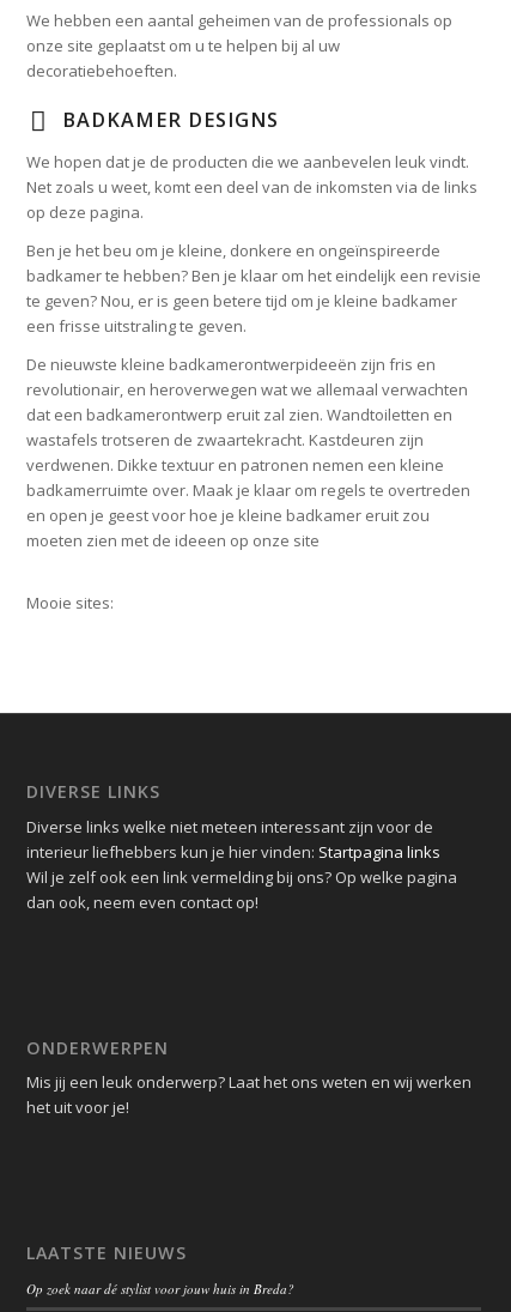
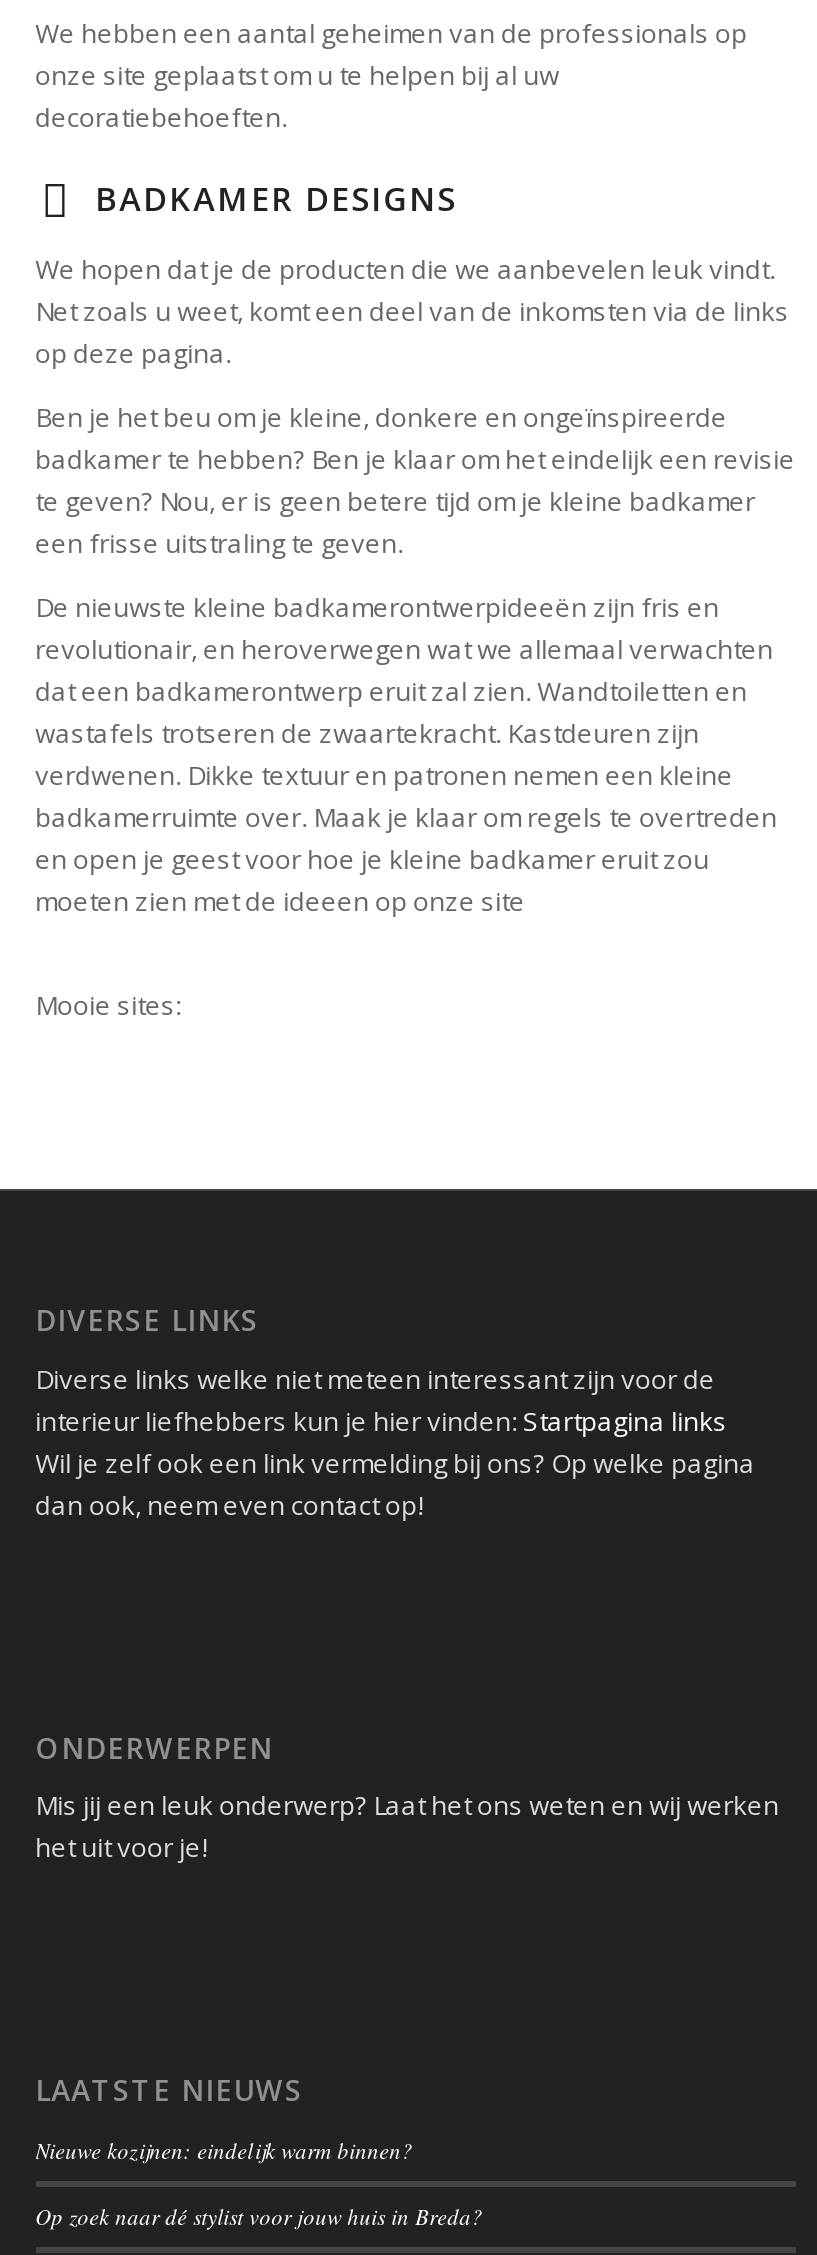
none -> [35,2135,413,2165] Nieuwe kozijnen: eindelijk warm binnen?

